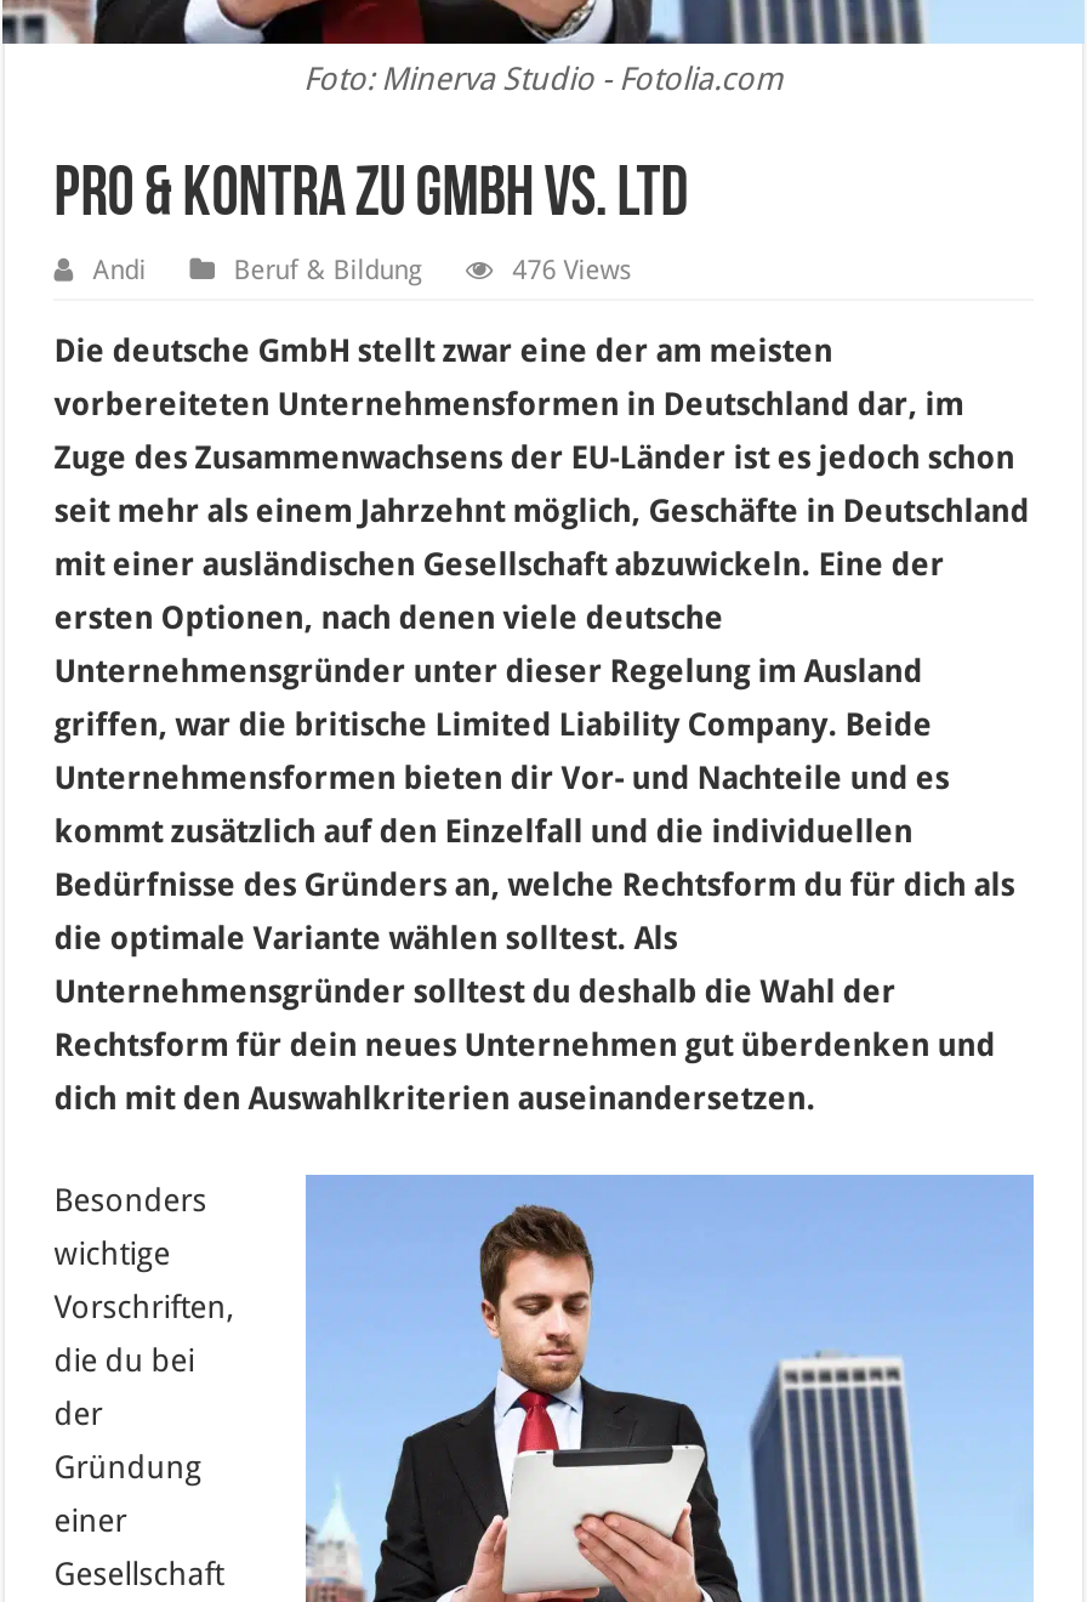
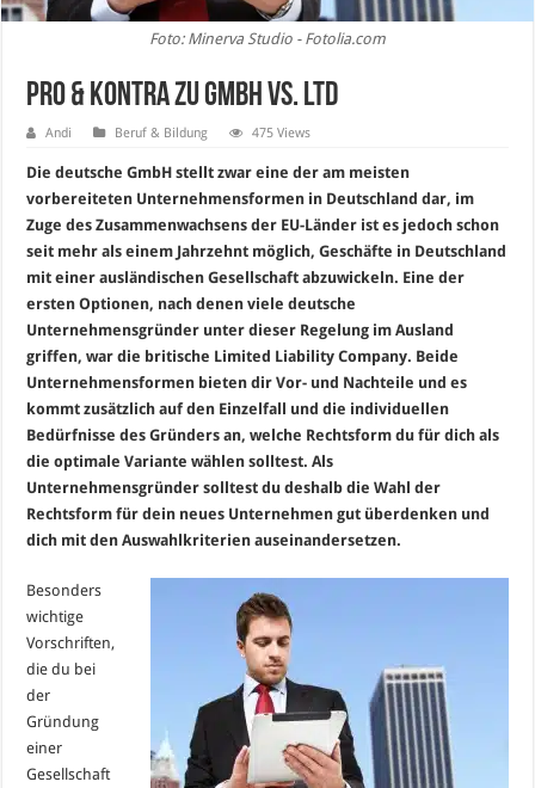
[512,254,631,286] 476 Views -> [252,125,311,141] 475 Views

